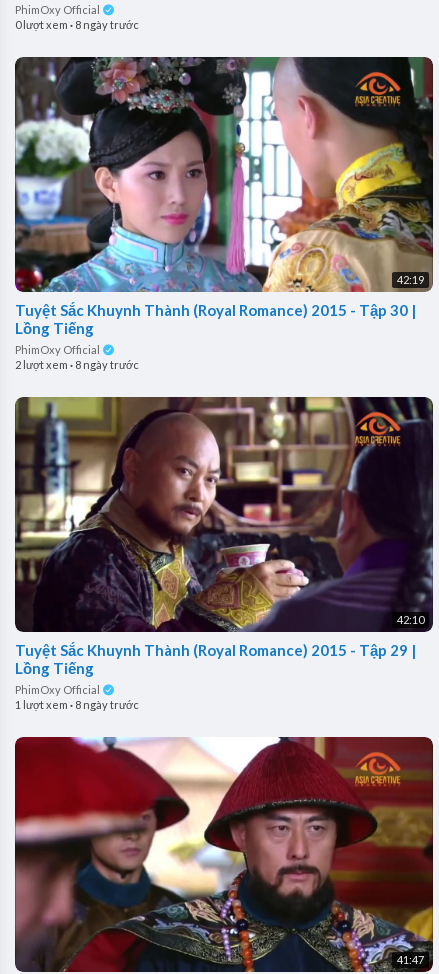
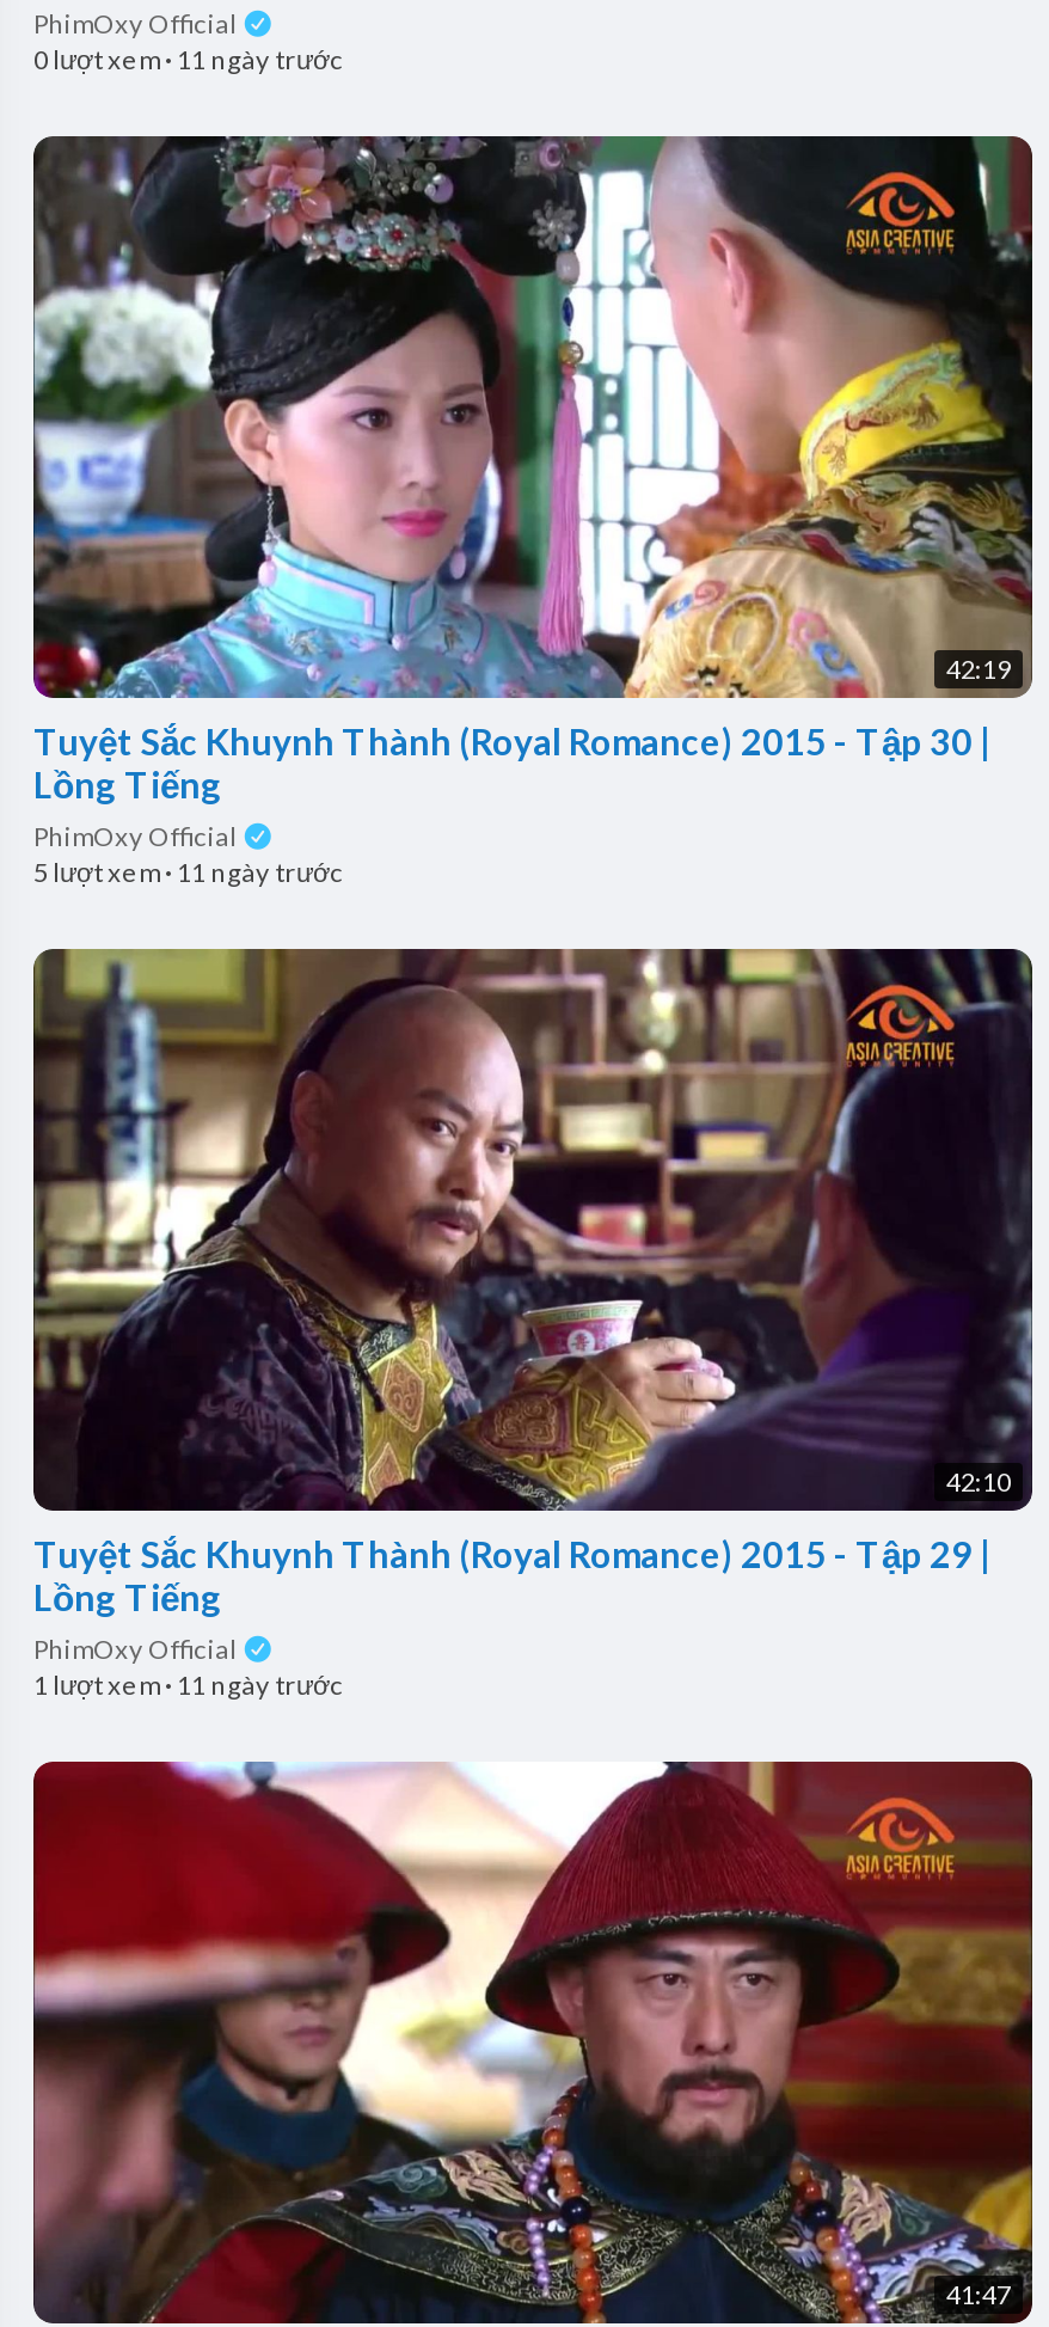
[15,18,139,31] 0 lượt xem · 8 ngày trước -> [33,43,344,74] 0 lượt xem · 11 ngày trước
[15,358,139,371] 2 lượt xem · 8 ngày trước -> [33,856,344,887] 5 lượt xem · 11 ngày trước
[15,698,139,711] 1 lượt xem · 8 ngày trước -> [33,1669,344,1700] 1 lượt xem · 11 ngày trước

